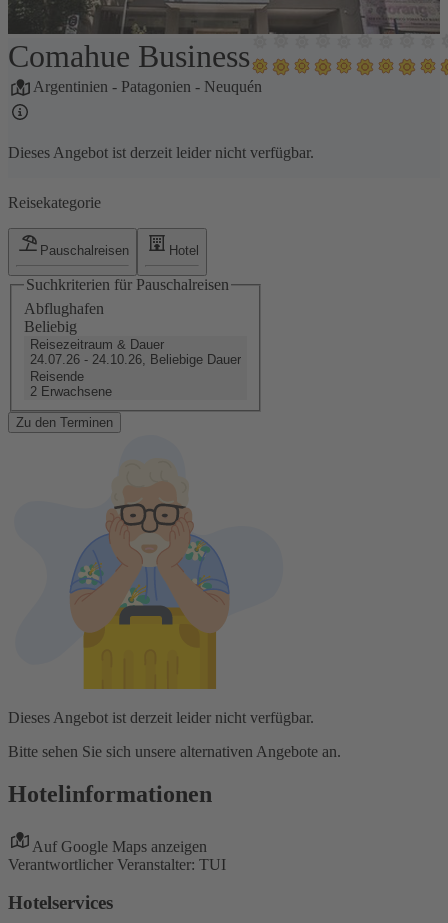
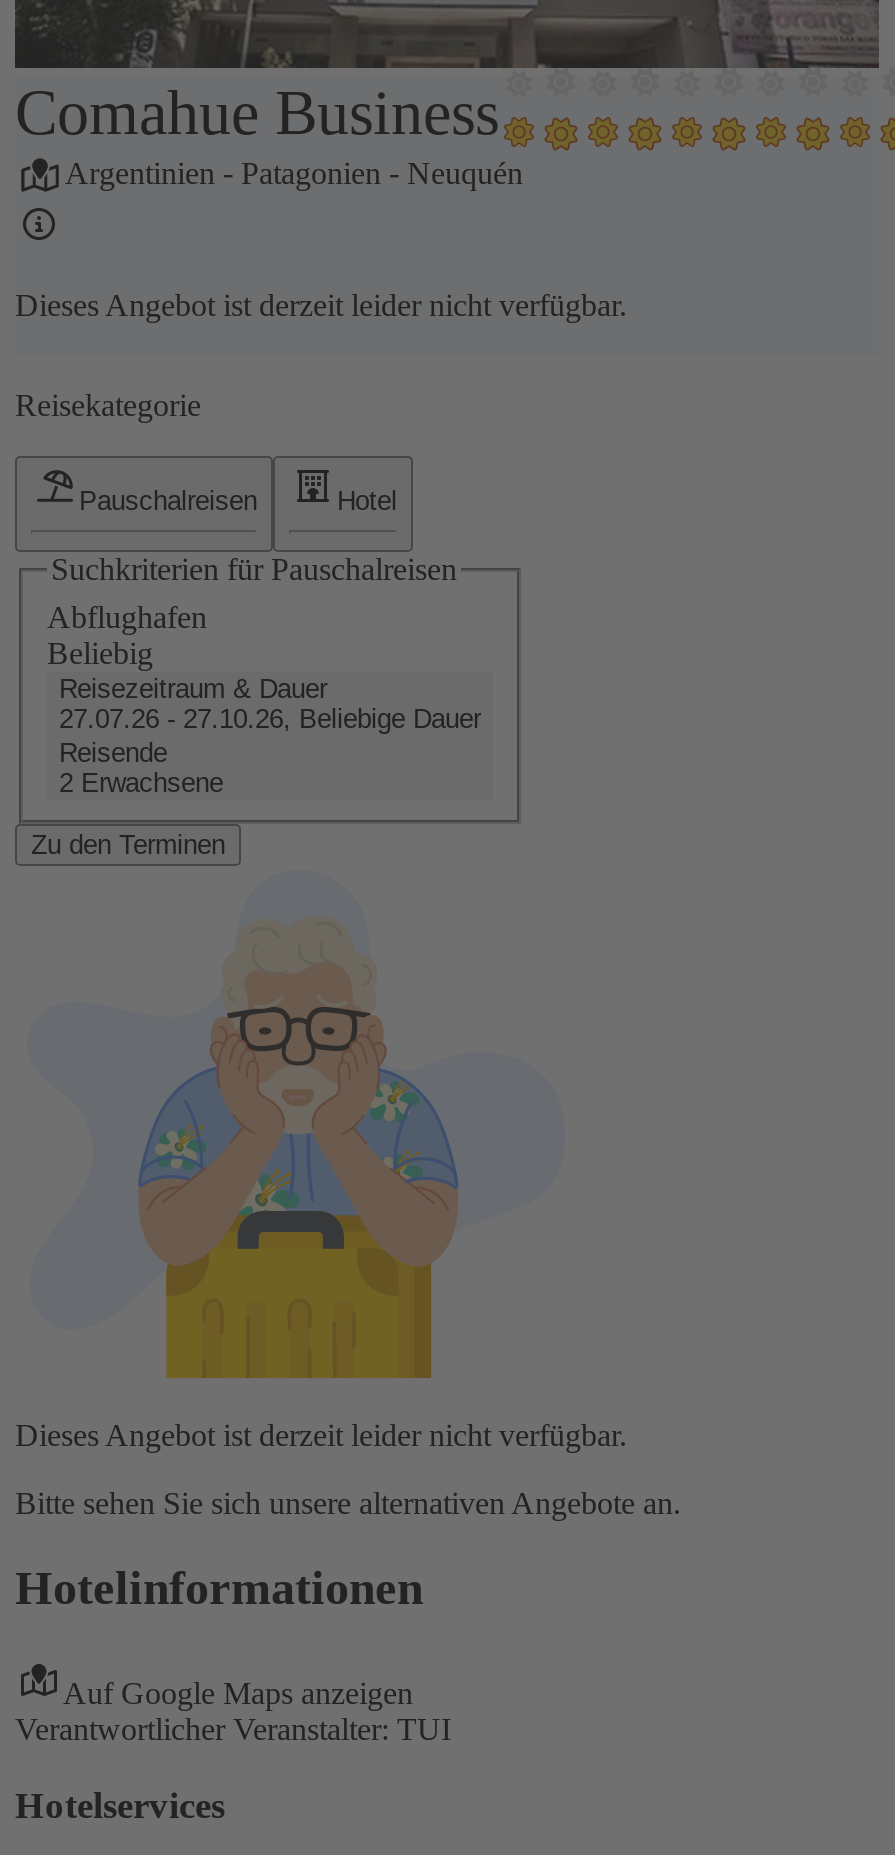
[30,352,241,367] 24.07.26 - 24.10.26, Beliebige Dauer -> [59,704,481,734] 27.07.26 - 27.10.26, Beliebige Dauer

